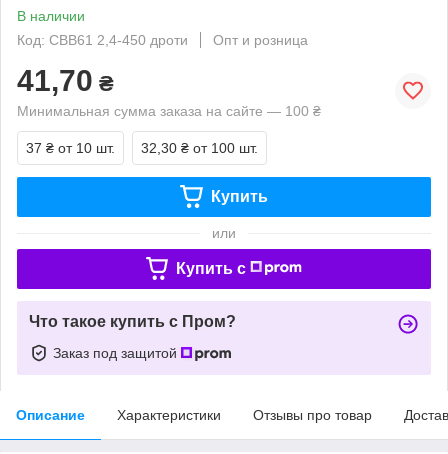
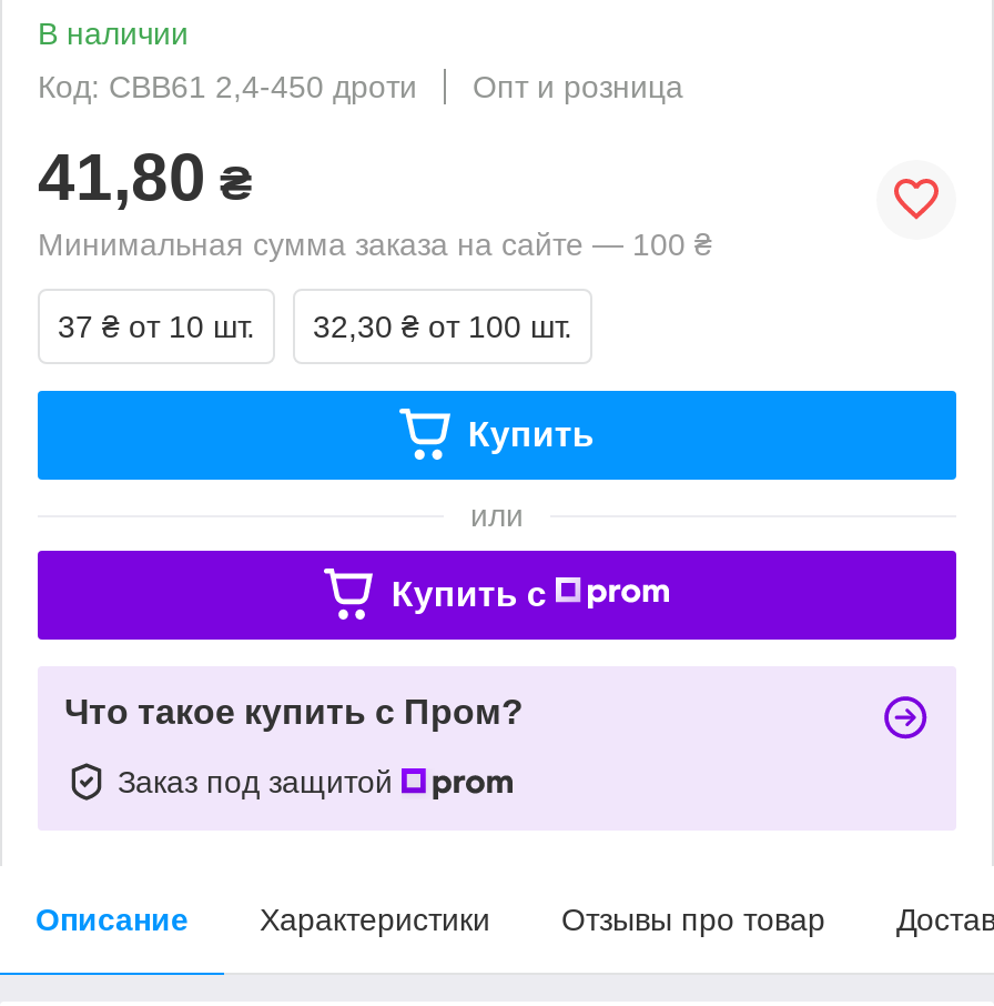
[17,64,114,97] 41,70 ₴ -> [38,139,253,213] 41,80 ₴

